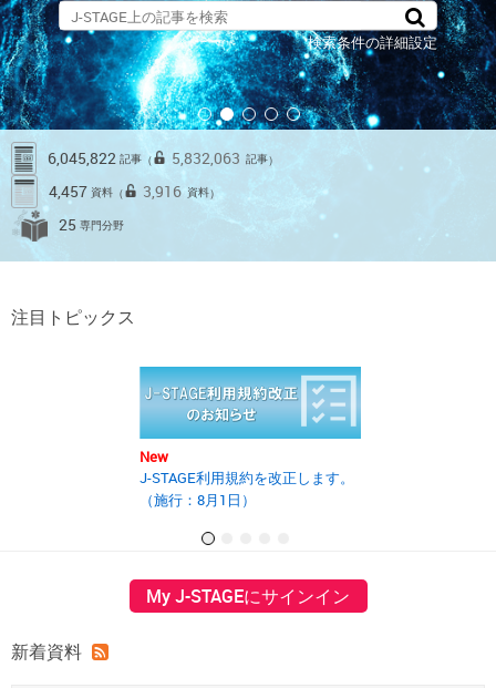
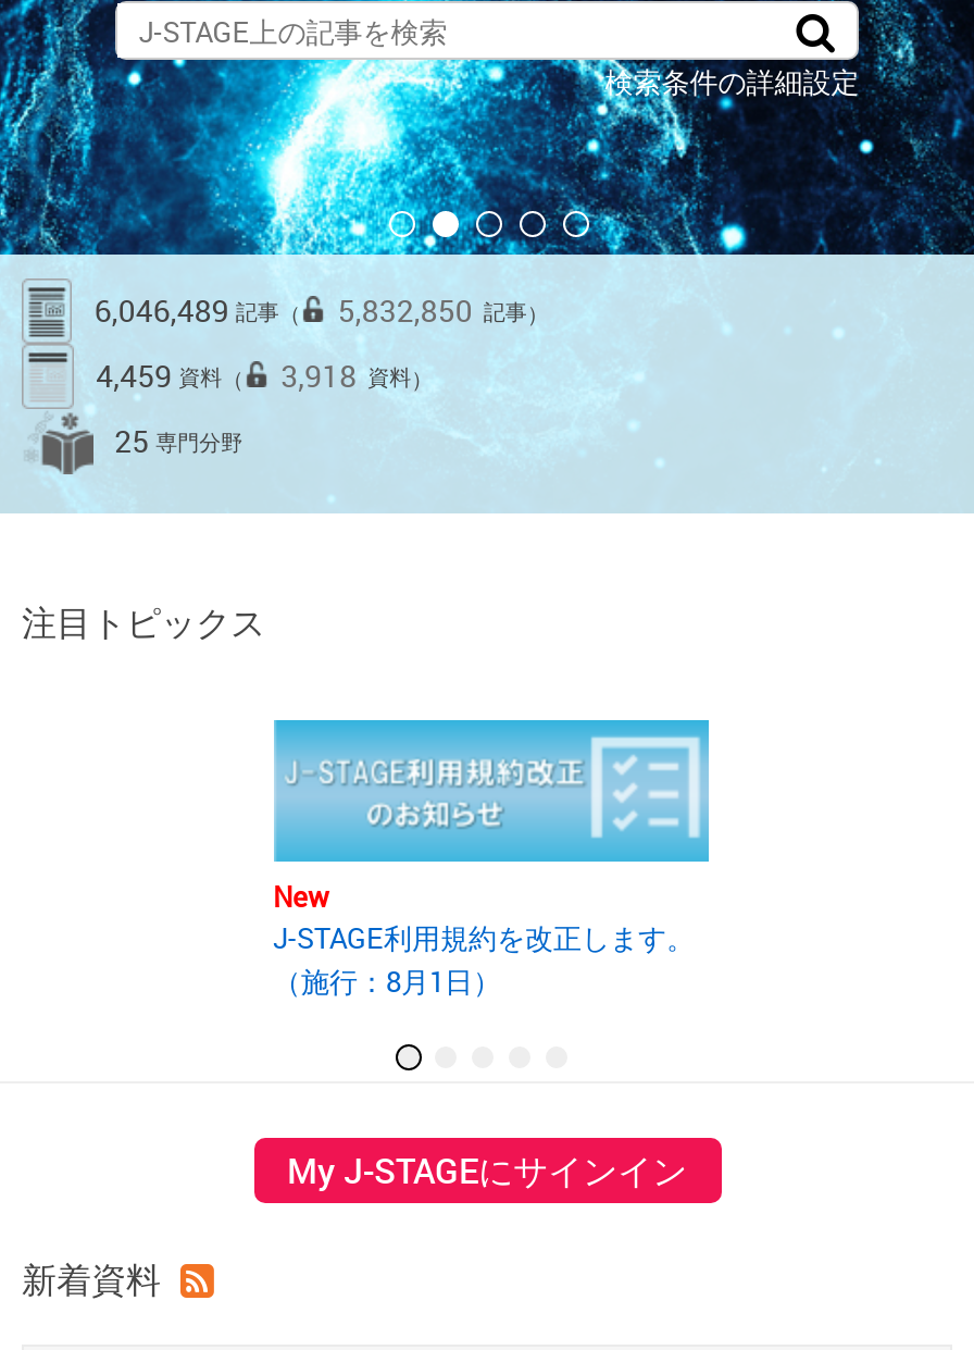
[48,147,153,168] 6,045,822記事（ -> [94,289,301,331] 6,046,489記事（
[172,147,279,168] 5,832,063 記事） -> [338,289,549,331] 5,832,850 記事）
[49,181,124,202] 4,457資料（ -> [96,355,244,396] 4,459資料（
[143,181,221,202] 3,916 資料） -> [281,355,433,396] 3,918 資料）

